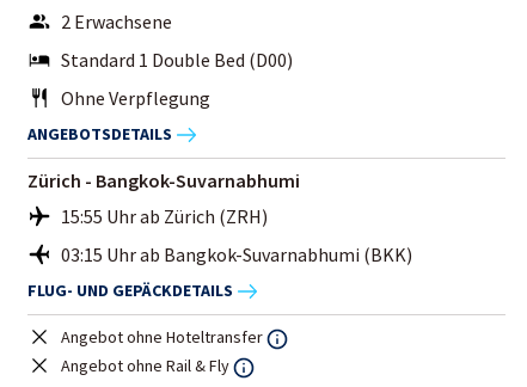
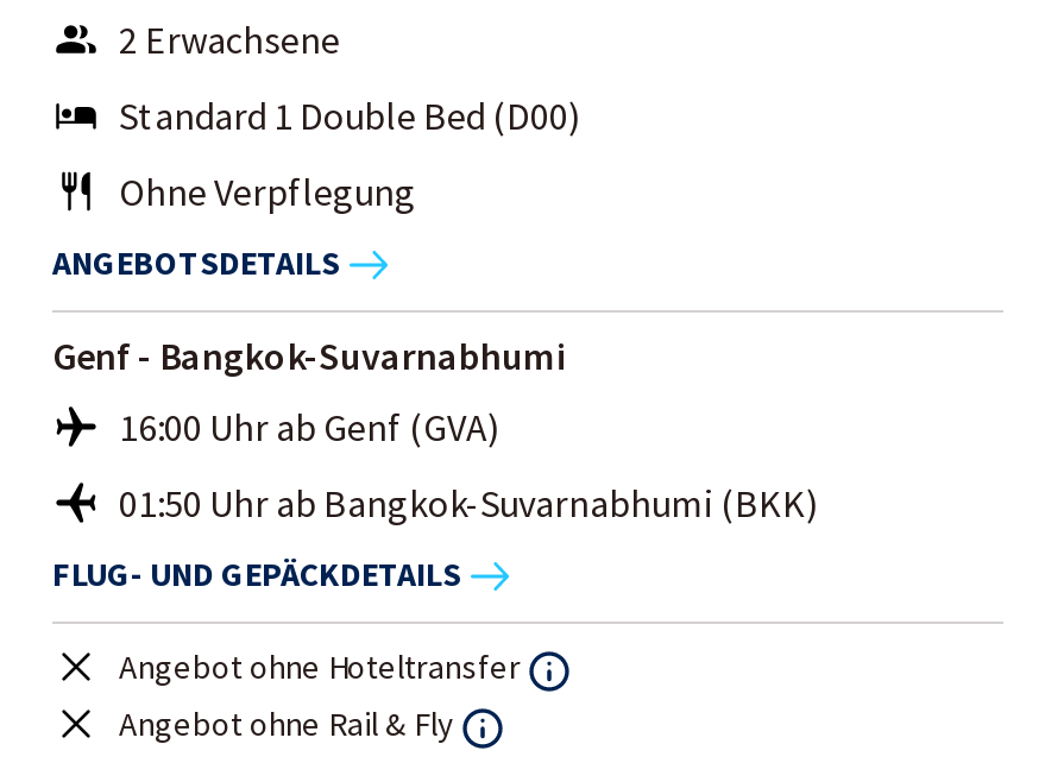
[27,168,300,192] Zürich - Bangkok-Suvarnabhumi -> [52,331,566,379] Genf - Bangkok-Suvarnabhumi
[61,204,268,228] 15:55 Uhr ab Zürich (ZRH) -> [119,403,499,450] 16:00 Uhr ab Genf (GVA)
[61,242,412,266] 03:15 Uhr ab Bangkok-Suvarnabhumi (BKK) -> [119,479,818,526] 01:50 Uhr ab Bangkok-Suvarnabhumi (BKK)

